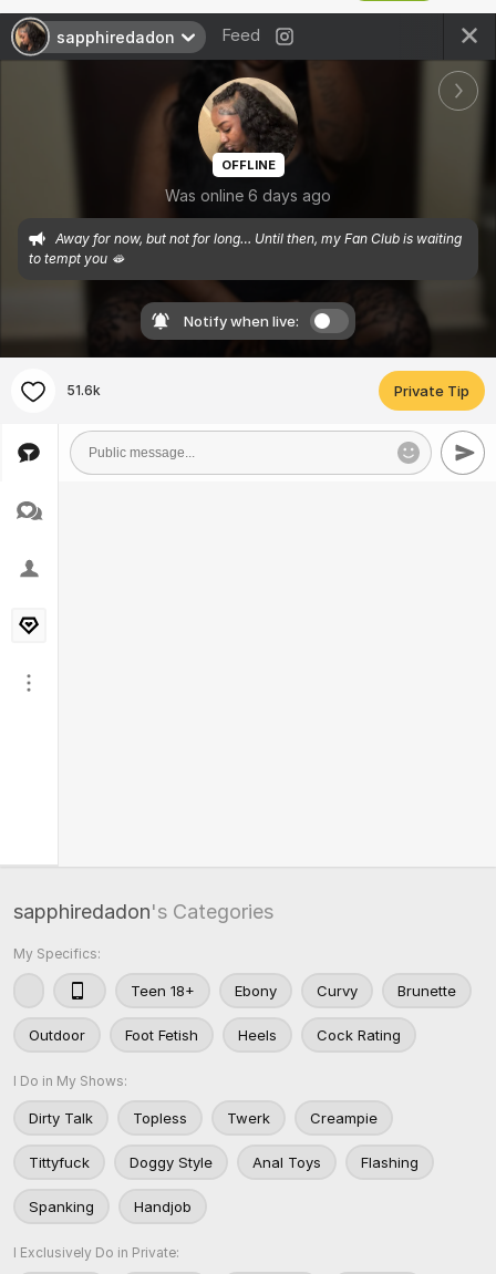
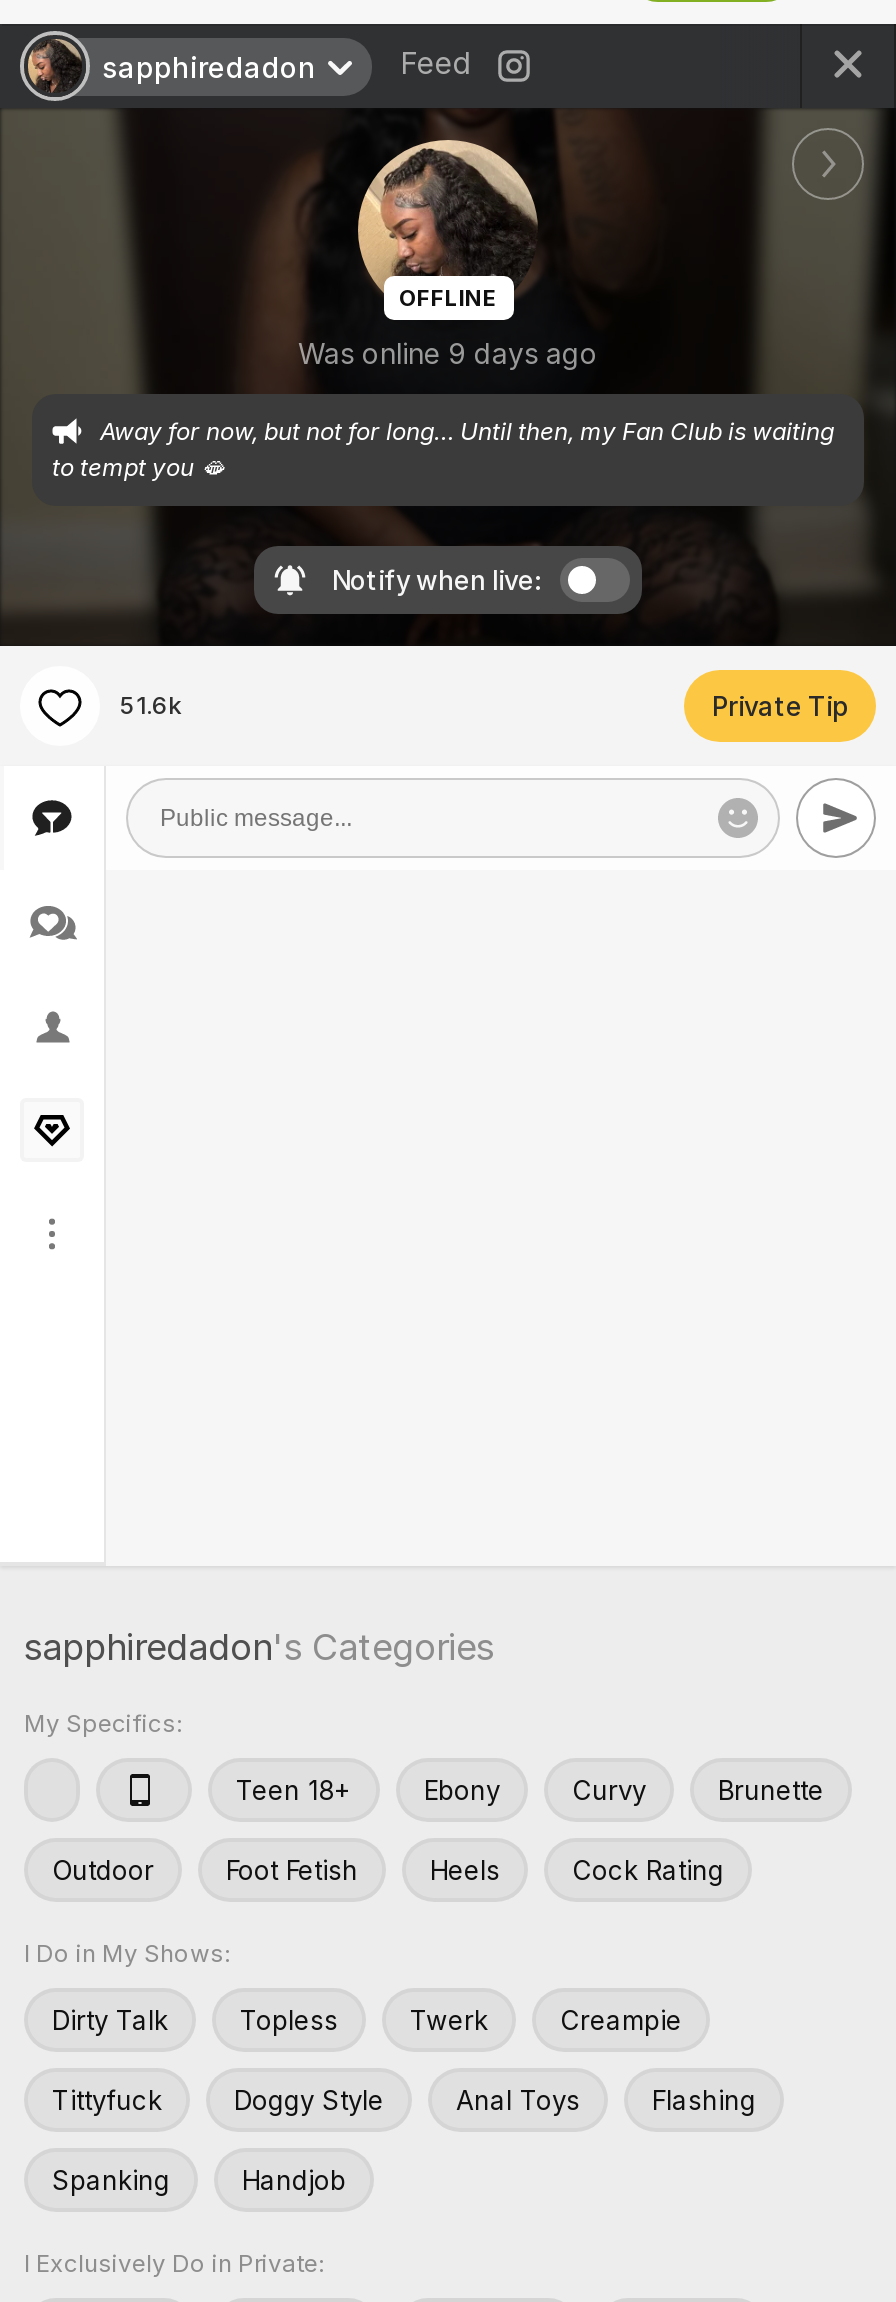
[165,186,331,205] Was online 6 days ago -> [298,336,598,370] Was online 9 days ago

